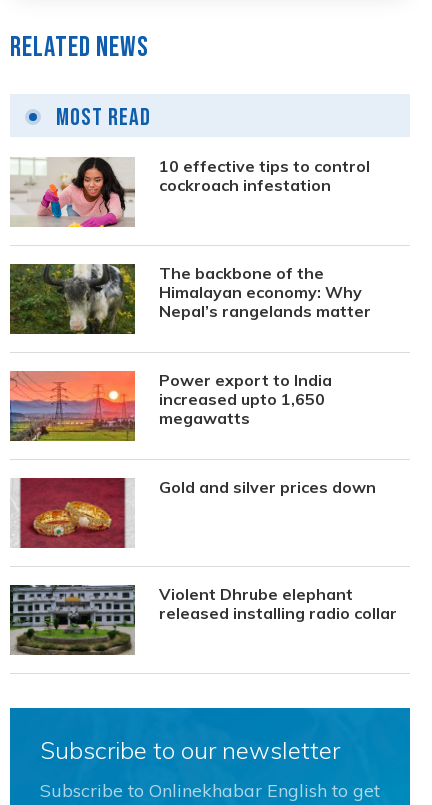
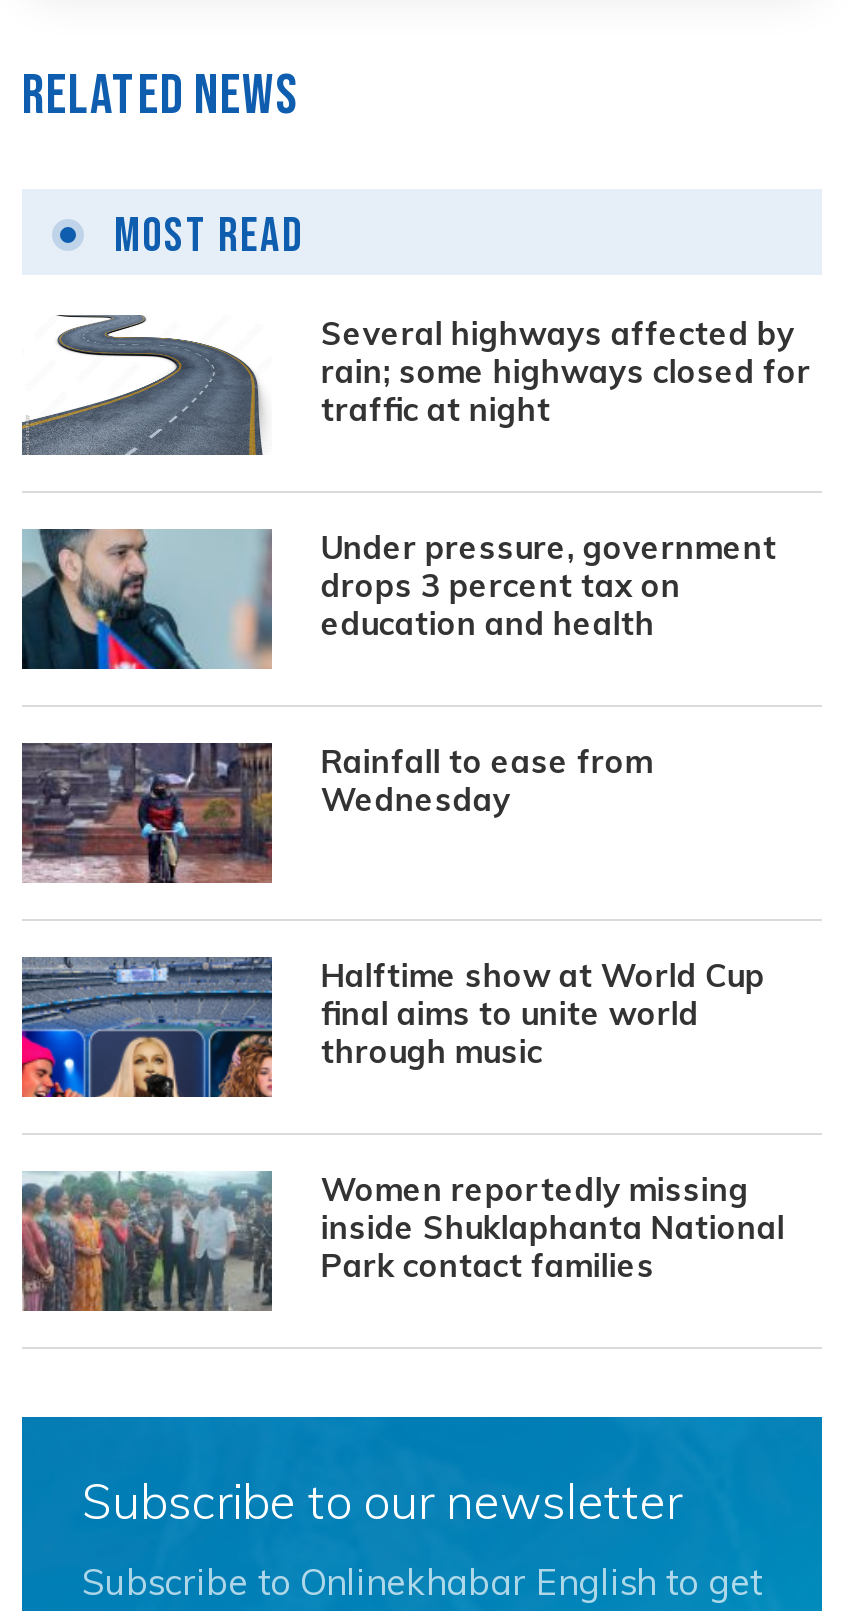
[10,156,370,228] [image] | 10 effective tips to control | cockroach infestation -> [22,312,811,457] [image] | Several highways affected by | rain; some highways closed for | traffic at night
[9,263,371,335] [image] | The backbone of the | Himalayan economy: Why | Nepal’s rangelands matter -> [20,526,777,671] [image] | Under pressure, government | drops 3 percent tax on | education and health
[9,370,332,442] [image] | Power export to India | increased upto 1,650 | megawatts -> [20,740,653,885] [image] | Rainfall to ease from | Wednesday
[10,477,376,549] [image] | Gold and silver prices down -> [20,954,765,1099] [image] | Halftime show at World Cup | final aims to unite world | through music
[9,584,397,655] [image] | Violent Dhrube elephant | released installing radio collar -> [20,1168,785,1311] [image] | Women reportedly missing | inside Shuklaphanta National | Park contact families

